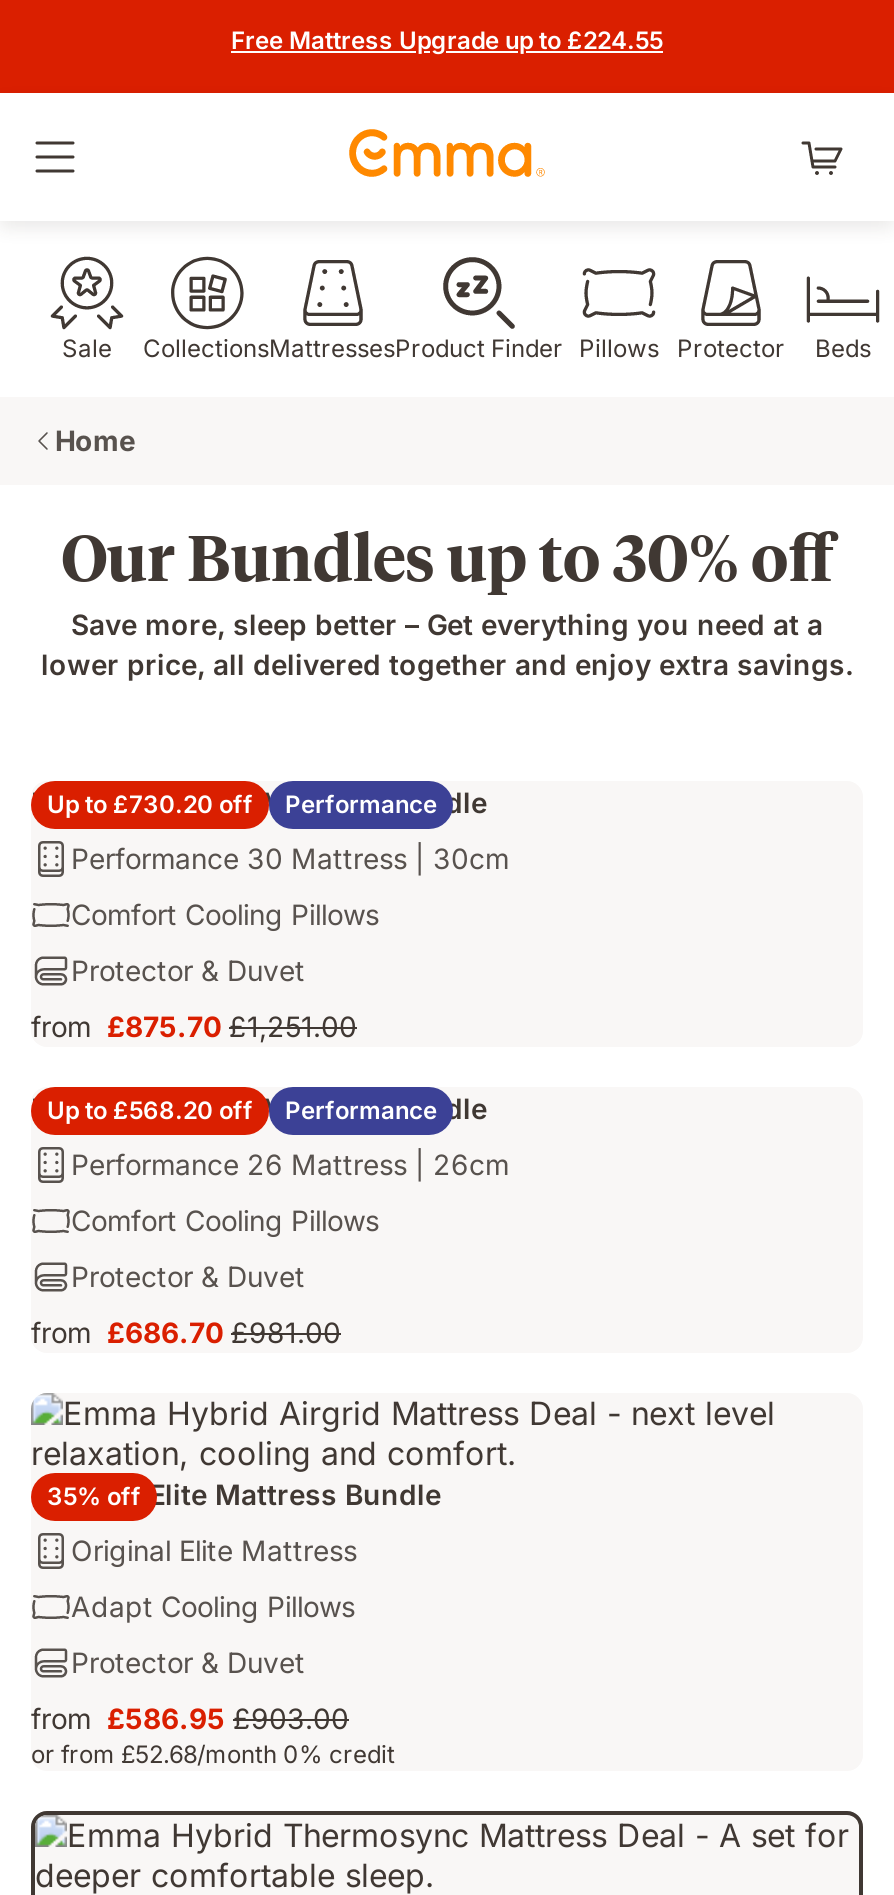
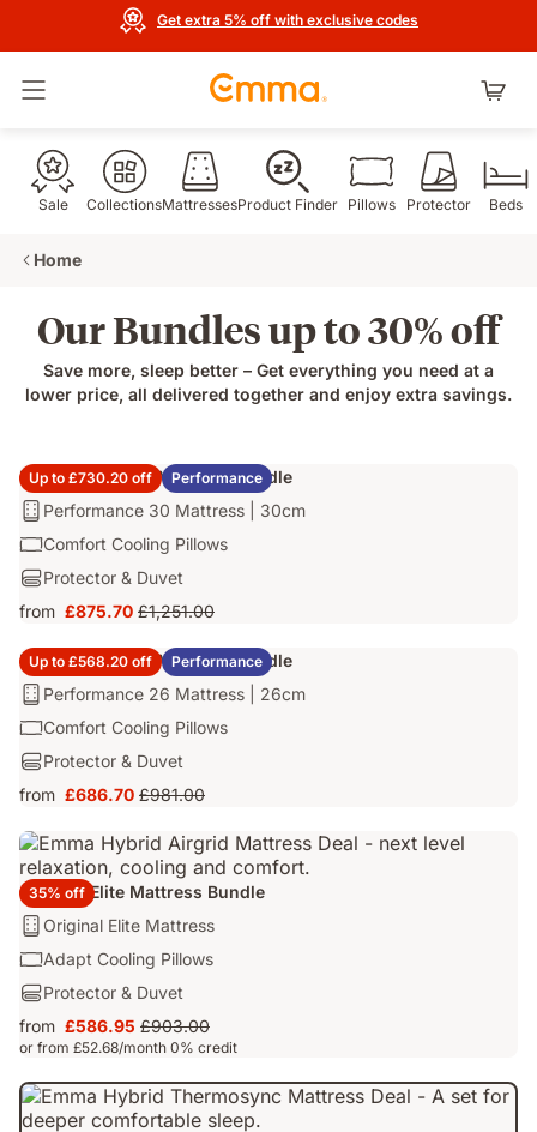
[231,25,663,55] Free Mattress Upgrade up to £224.55 -> [157,11,418,29] Get extra 5% off with exclusive codes

